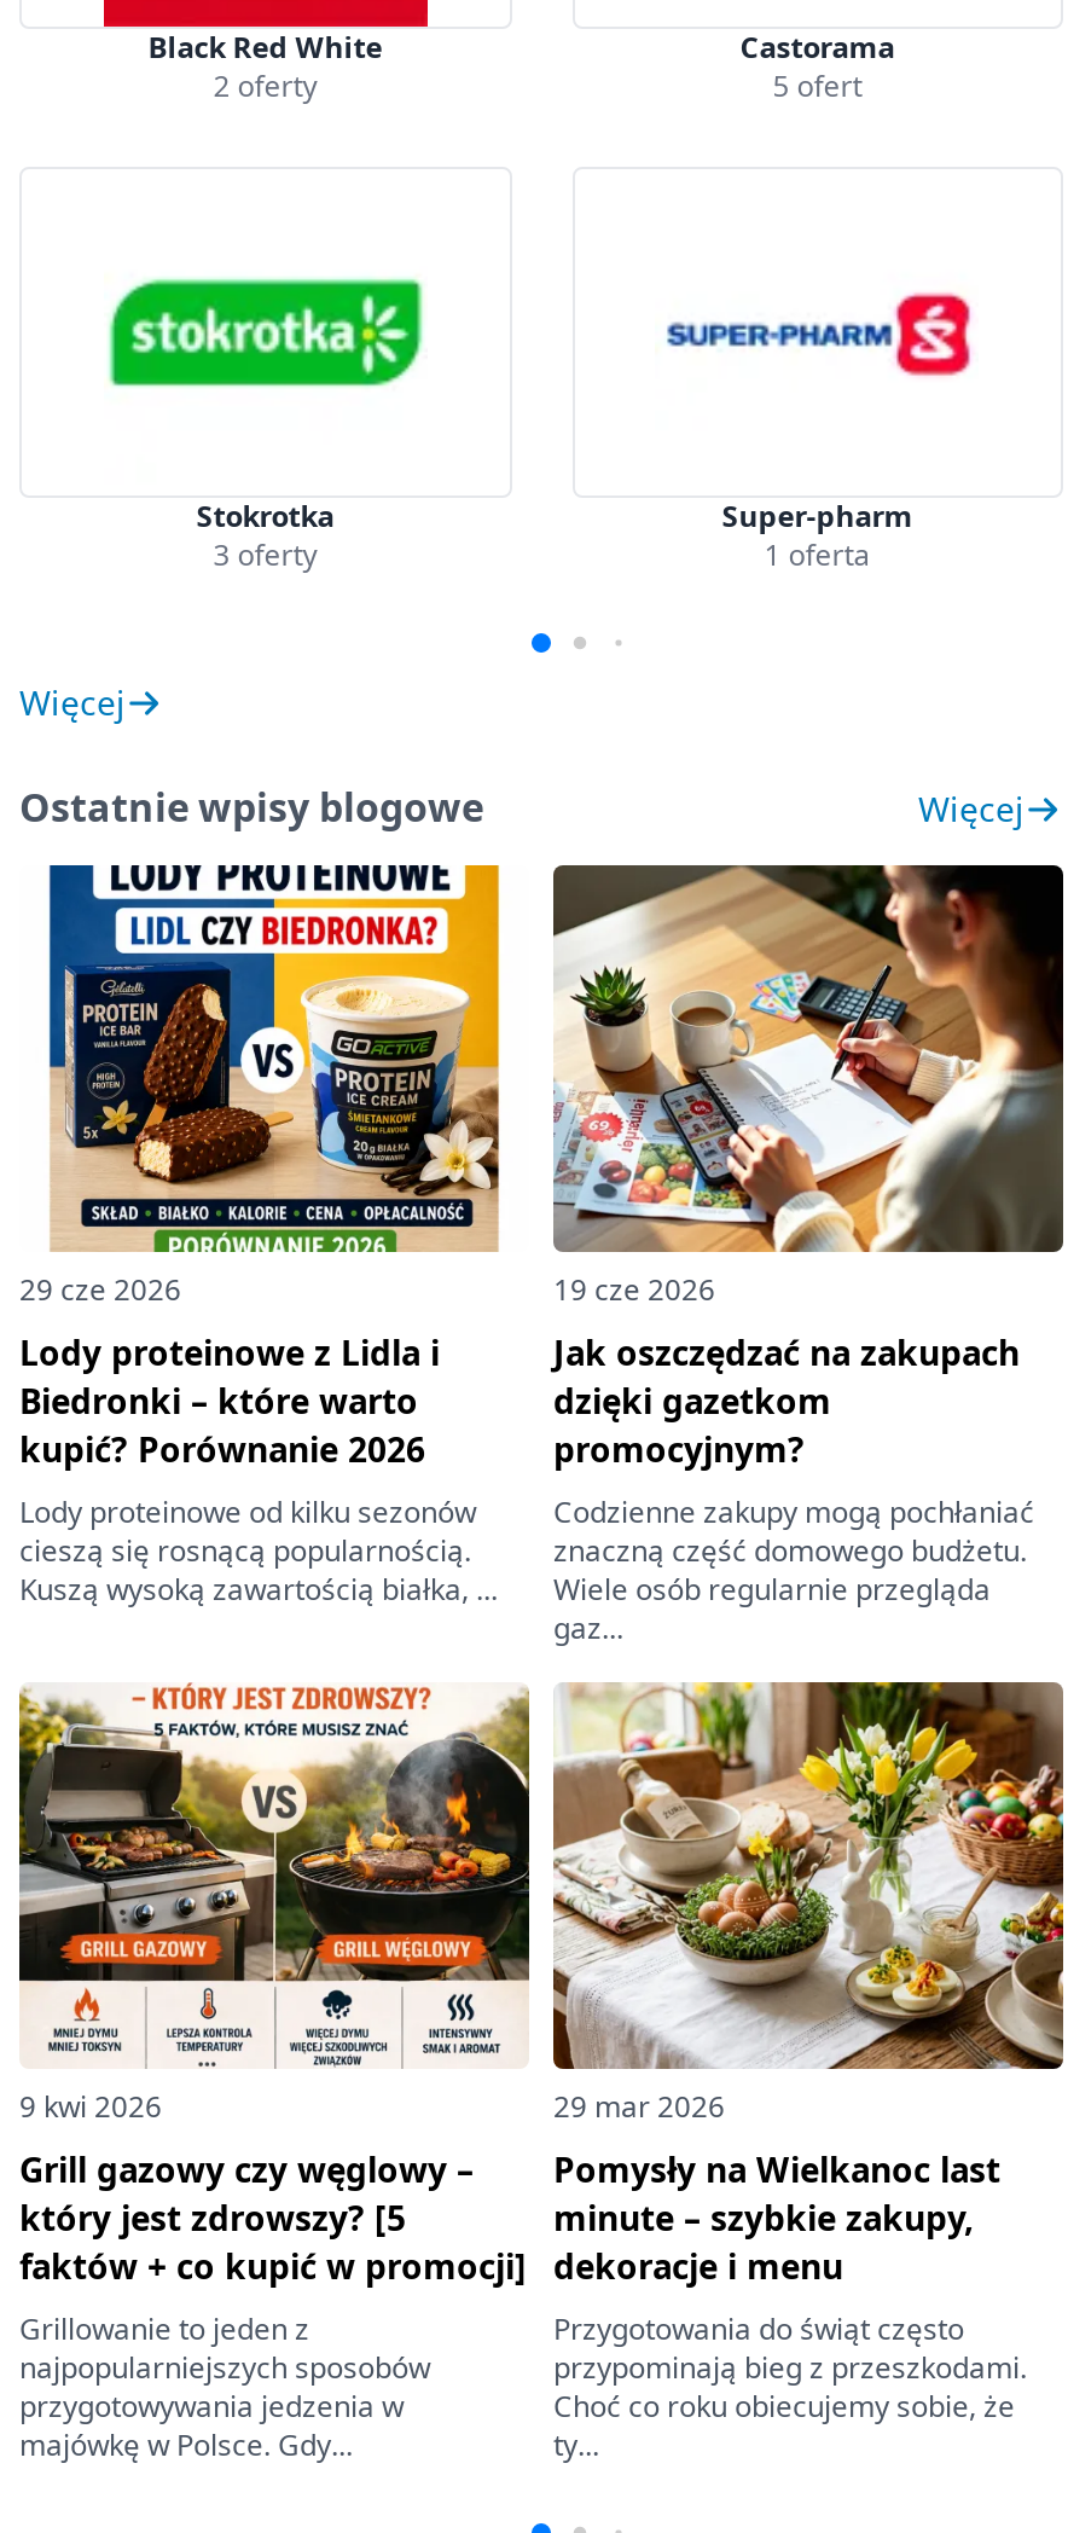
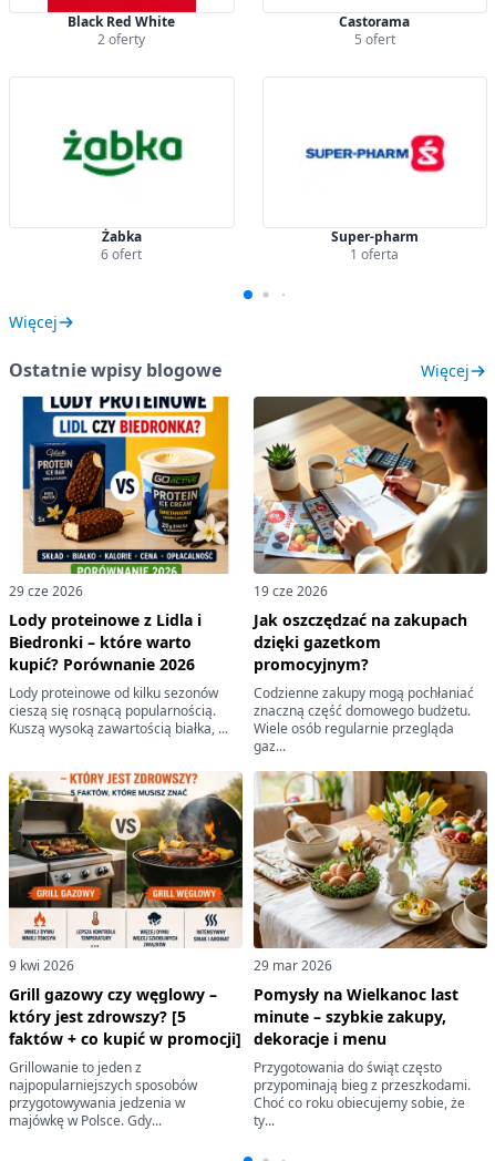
[106,278,425,389] [image] -> [50,129,194,177] [image]
[196,495,334,575] Stokrotka | 3 oferty -> [101,227,142,263] Żabka | 6 ofert

